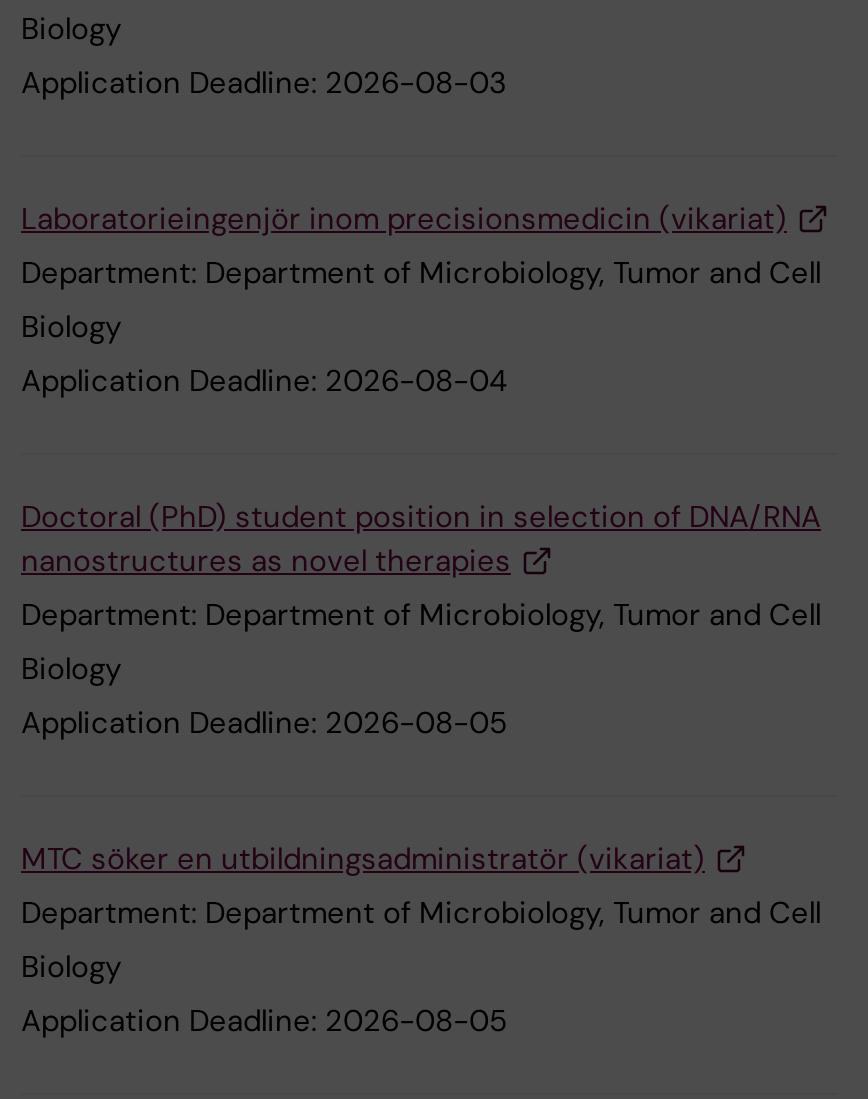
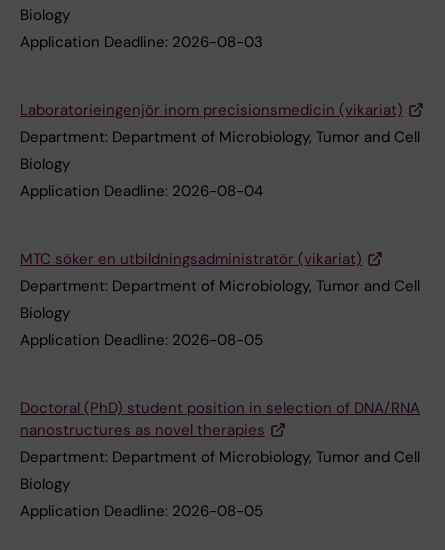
moved [21,498,821,582] -> [20,398,420,440]: Doctoral (PhD) student position in selection of DNA/RNA | nanostructures as novel therapies
moved [21,596,821,744] -> [20,276,420,350]: Department: Department of Microbiology, Tumor and Cell | Biology | Application Deadline: 2026-08-05
moved [21,840,705,880] -> [20,249,362,269]: MTC söker en utbildningsadministratör (vikariat)

